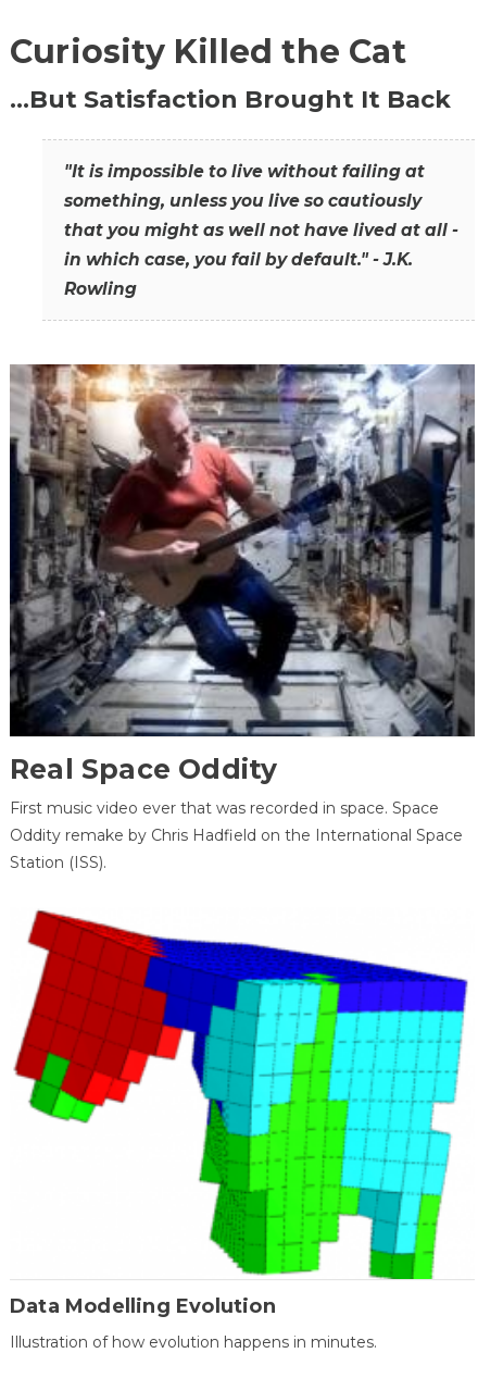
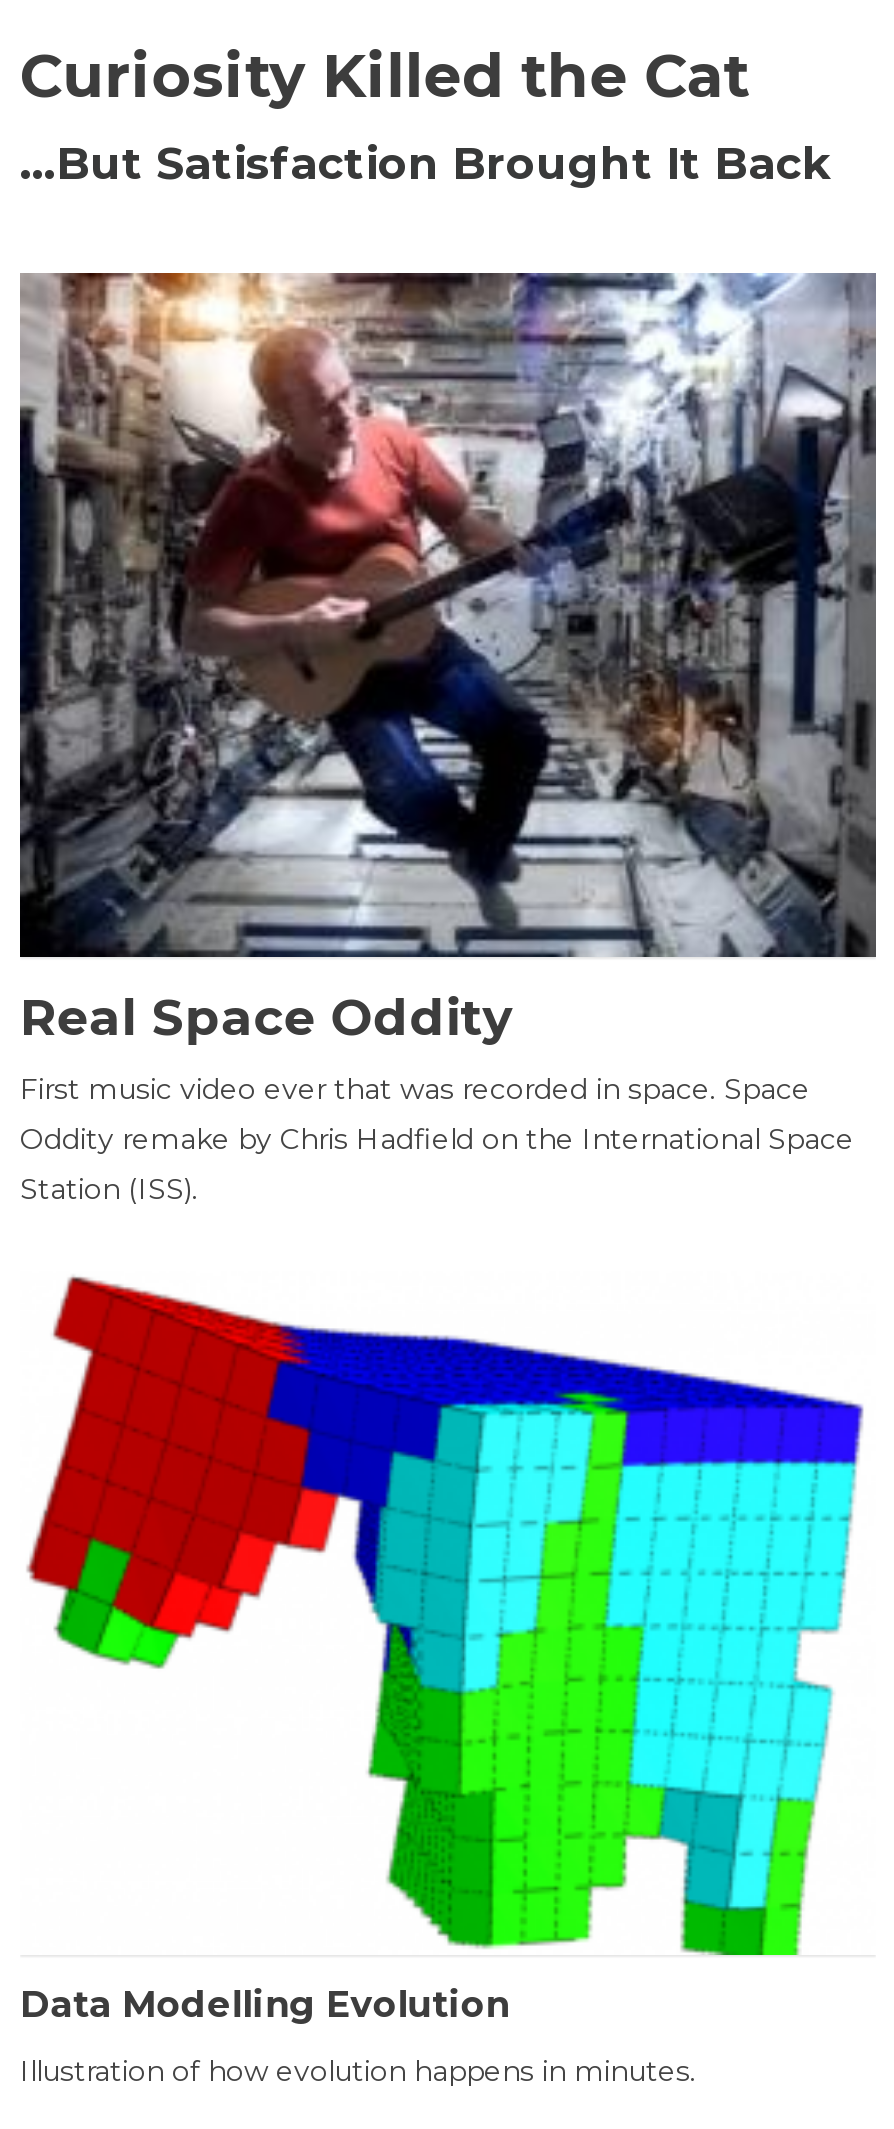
[64,161,458,299] "It is impossible to live without failing at | something, unless you live so cautiously | that you might as well not have lived at all - | in which case, you fail by default." - J.K. | Rowling -> none

